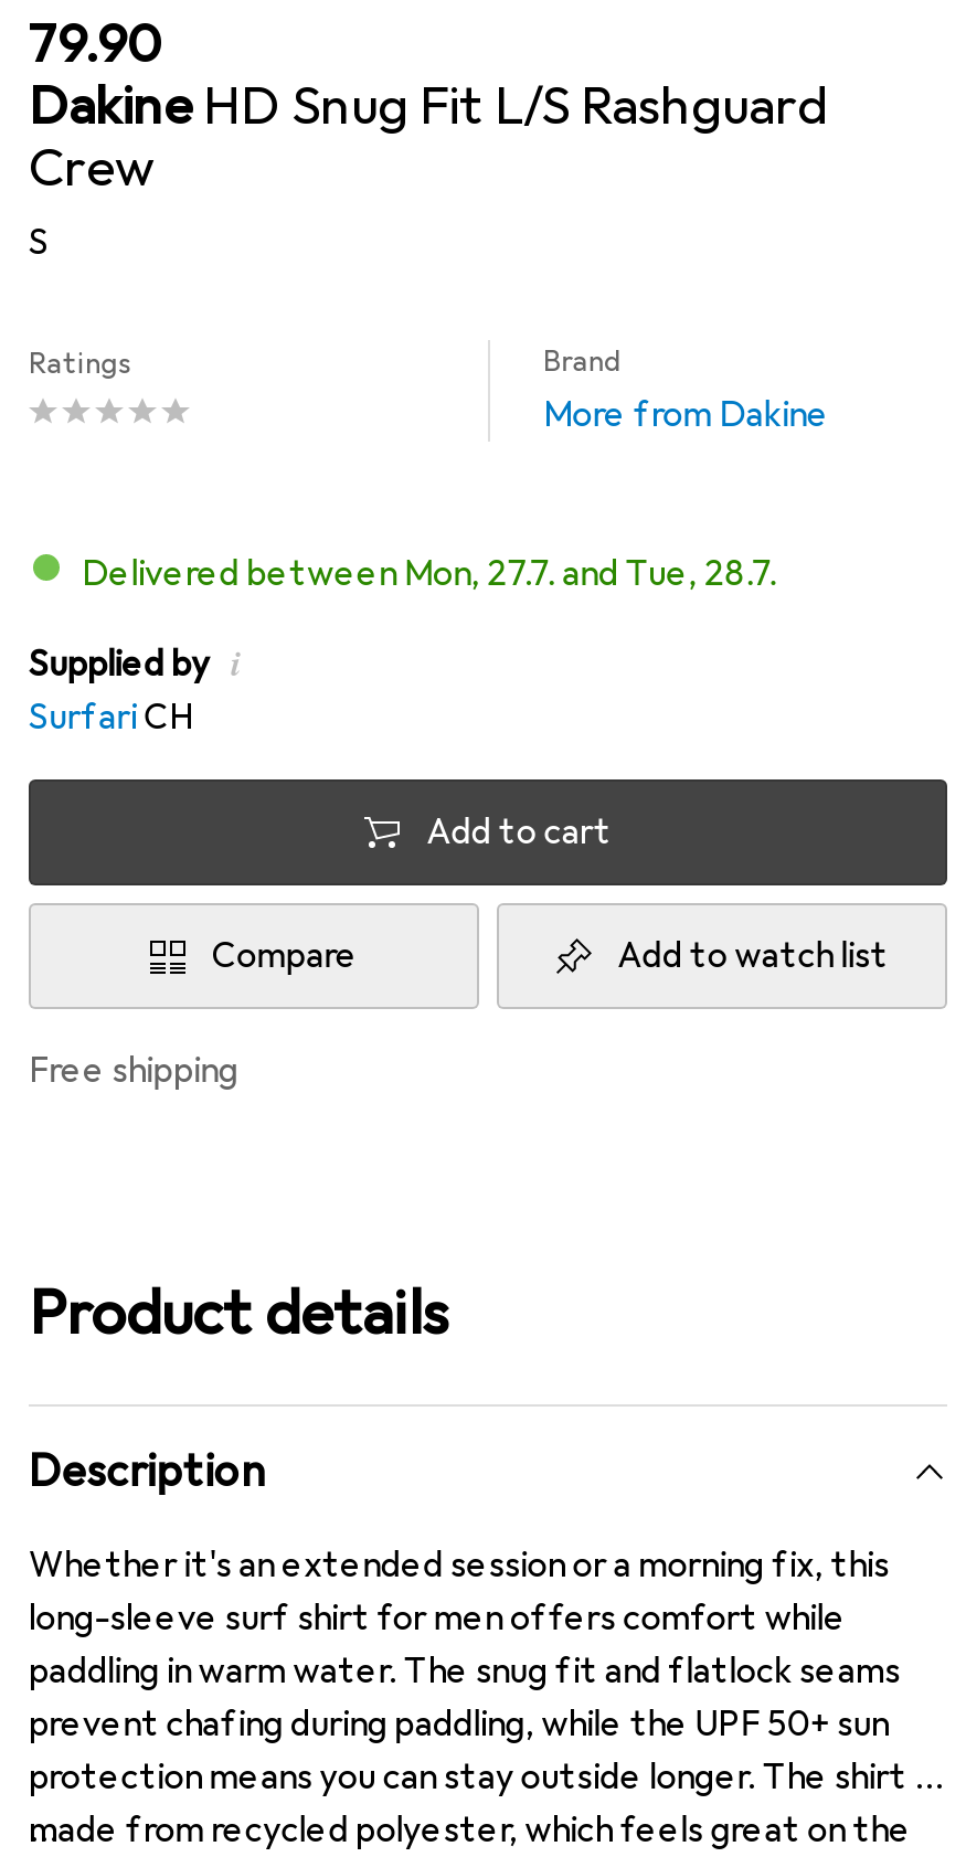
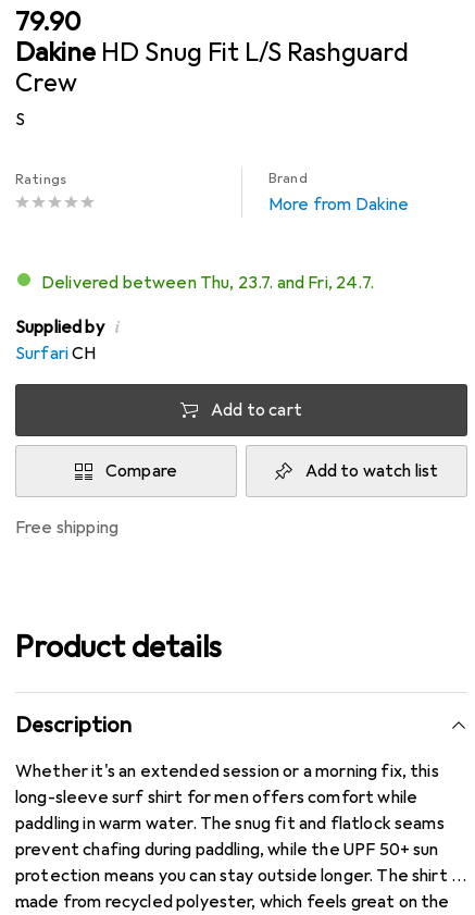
[109,552,777,596] Delivered between Mon, 27.7. and Tue, 28.7. -> [55,272,374,294] Delivered between Thu, 23.7. and Fri, 24.7.

